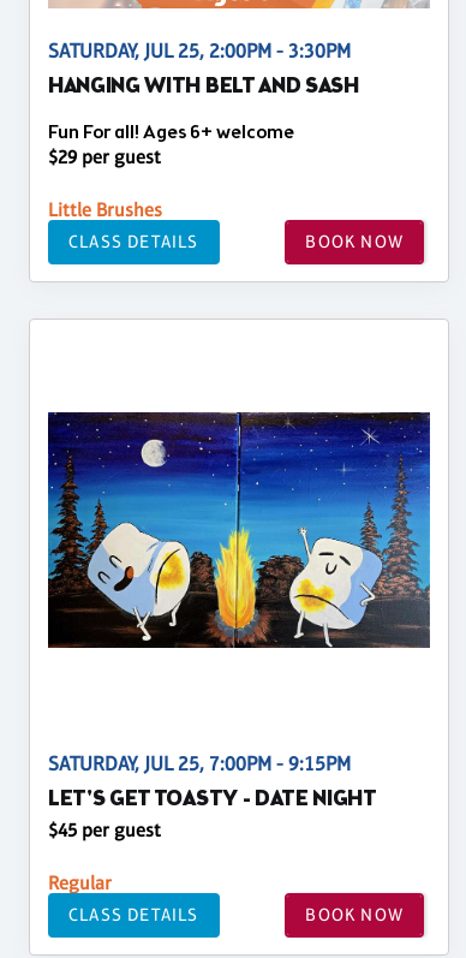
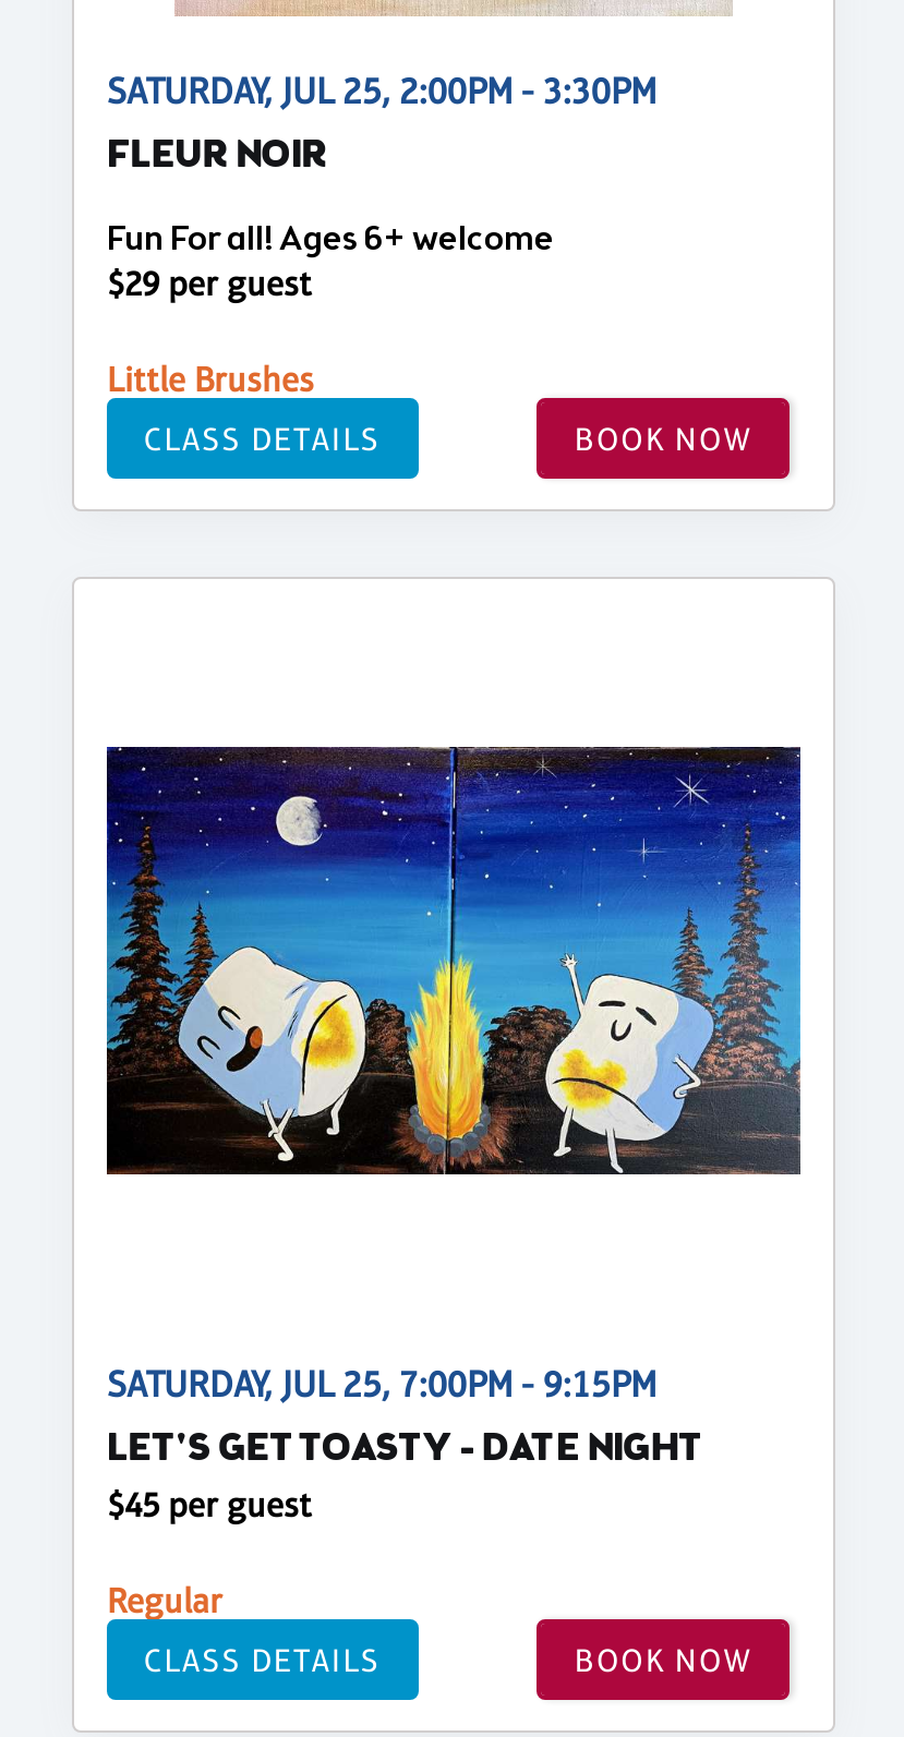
[48,72,359,102] HANGING WITH BELT AND SASH -> [107,131,327,185] FLEUR NOIR

